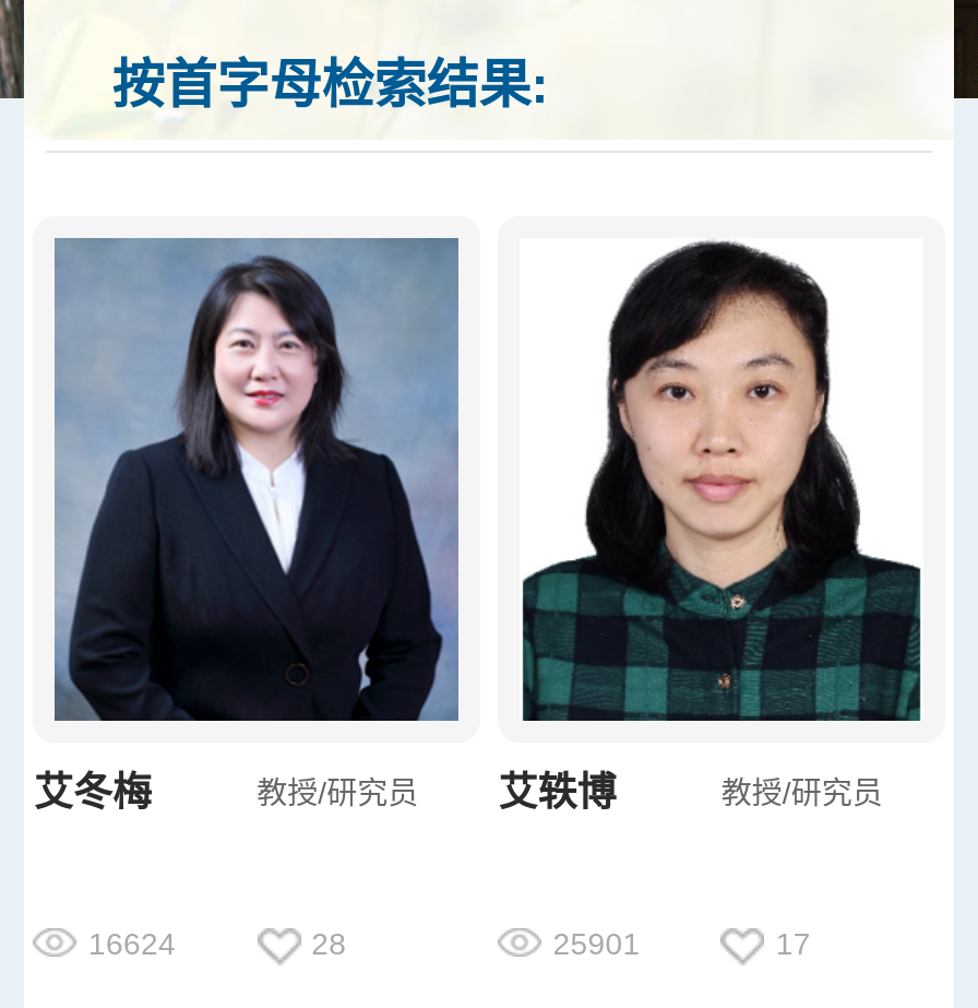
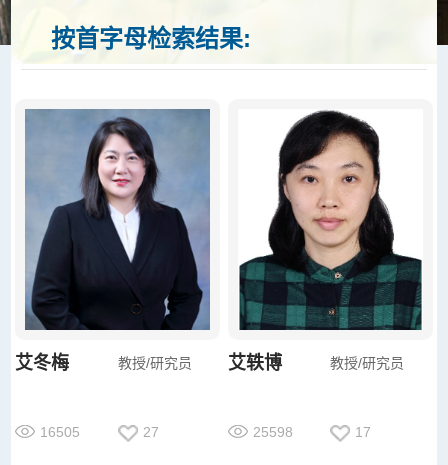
[88,925,176,960] 16624 -> [40,424,80,440] 16505
[311,925,346,960] 28 -> [143,424,159,440] 27
[553,925,640,960] 25901 -> [253,424,293,440] 25598

